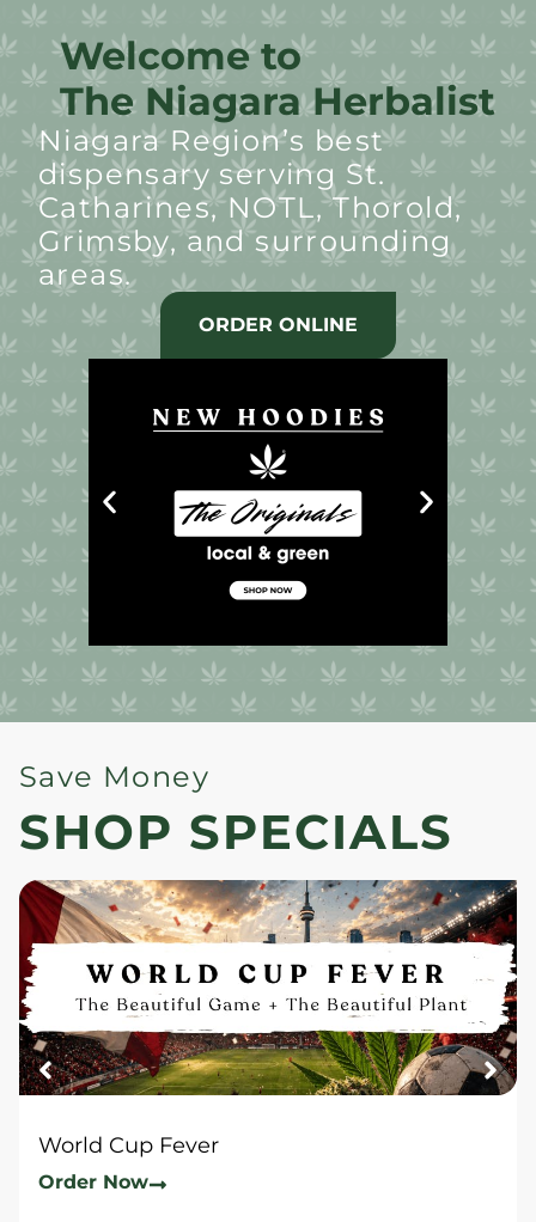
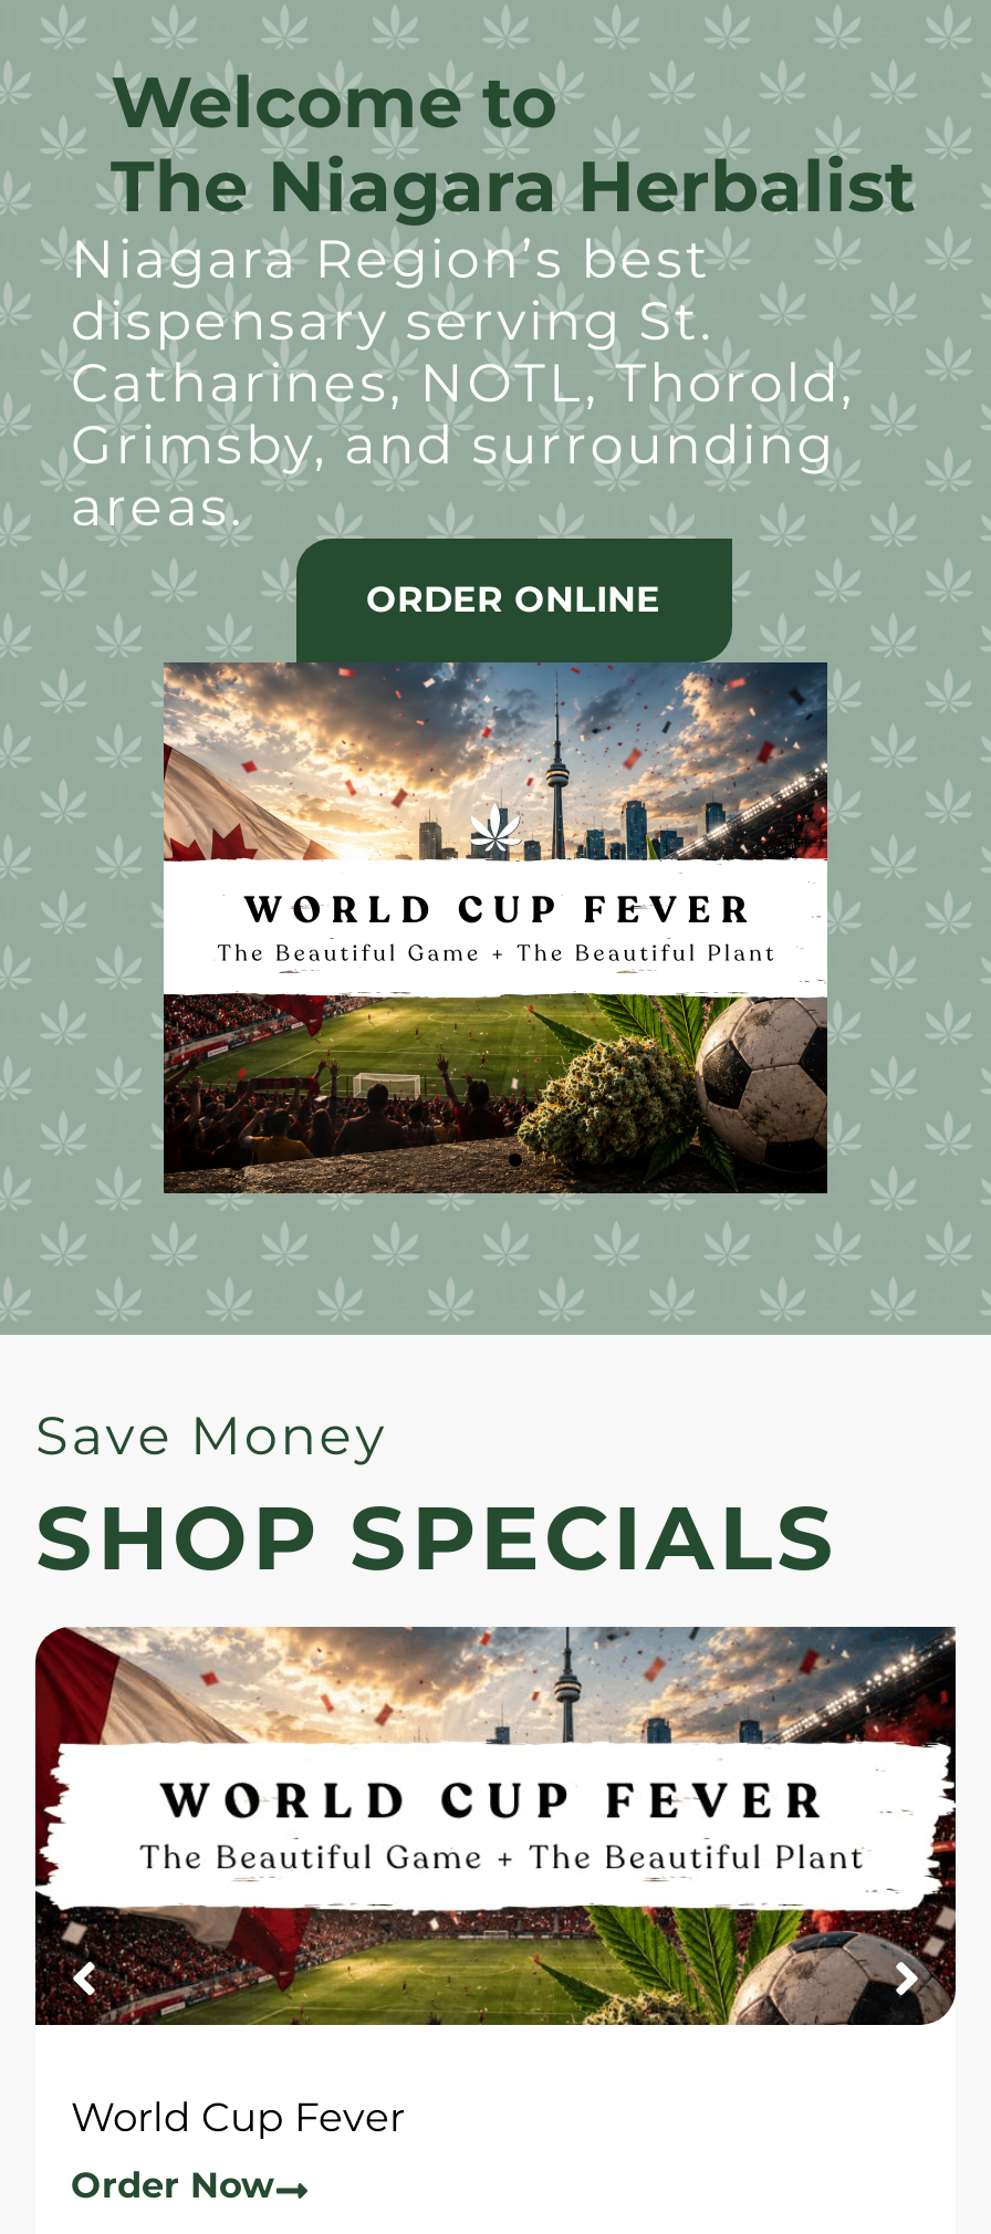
[87,358,449,646] [image] -> [161,660,830,1193] [image]

